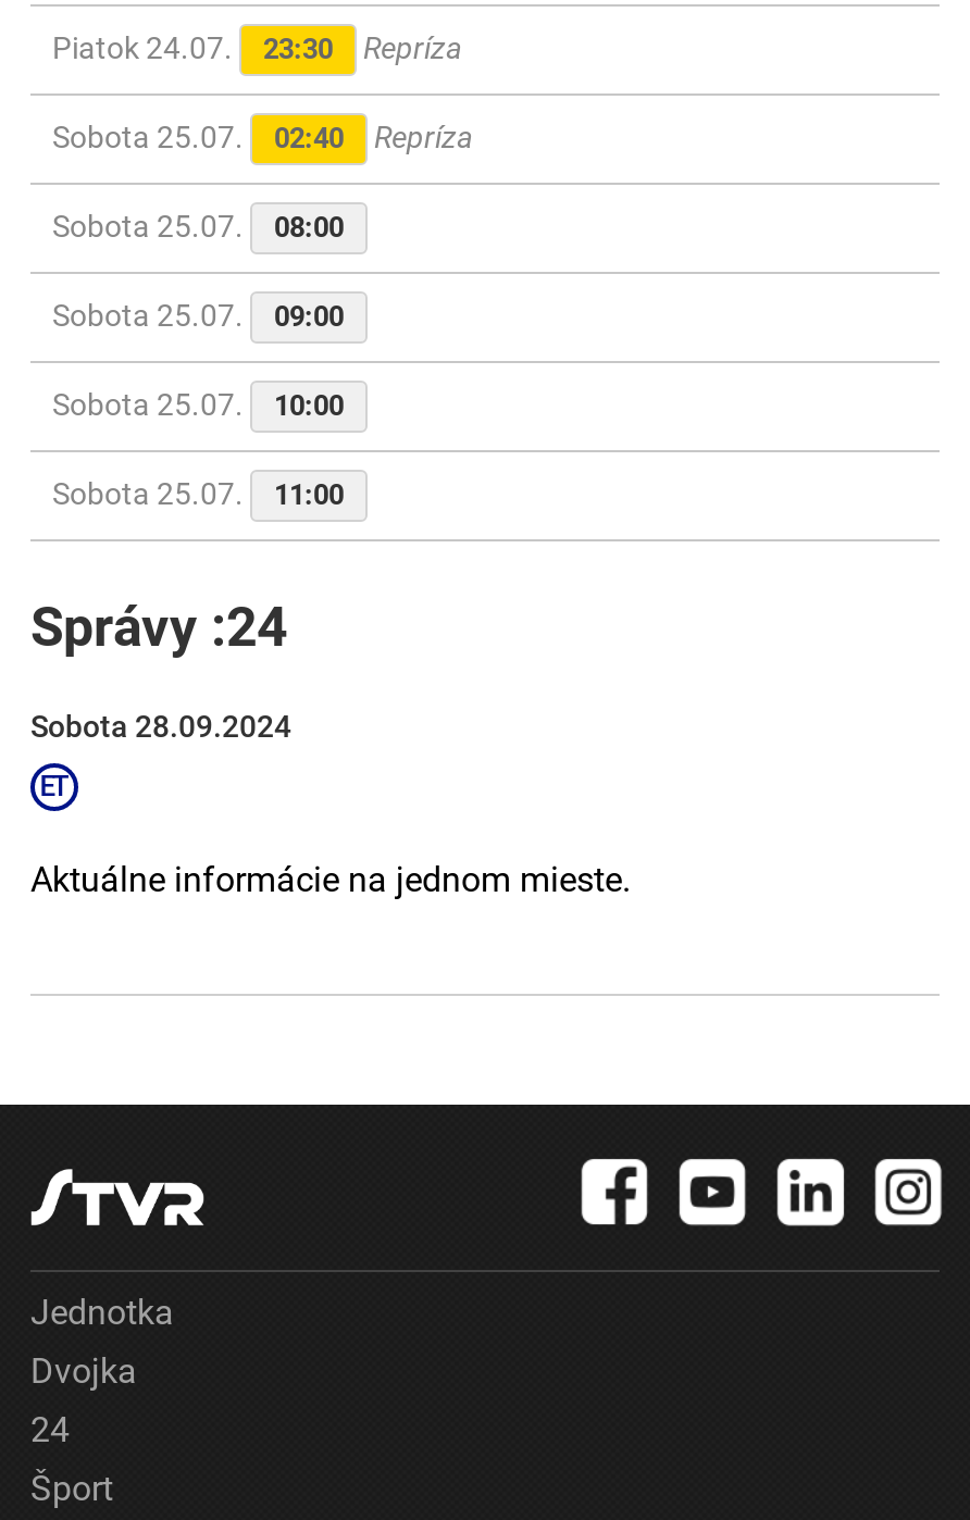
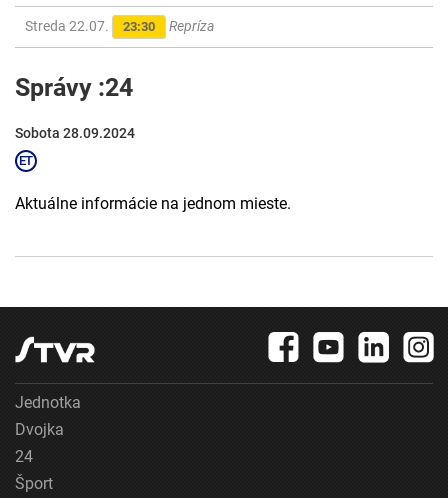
[52,31,461,66] Piatok 24.07. 23:30 Repríza -> [25,18,214,34] Streda 22.07. 23:30 Repríza
[52,120,472,512] Sobota 25.07. | 02:40 | Repríza | Sobota 25.07. | 08:00 | Sobota 25.07. | 09:00 | Sobota 25.07. | 10:00 | Sobota 25.07. | 11:00 -> none

